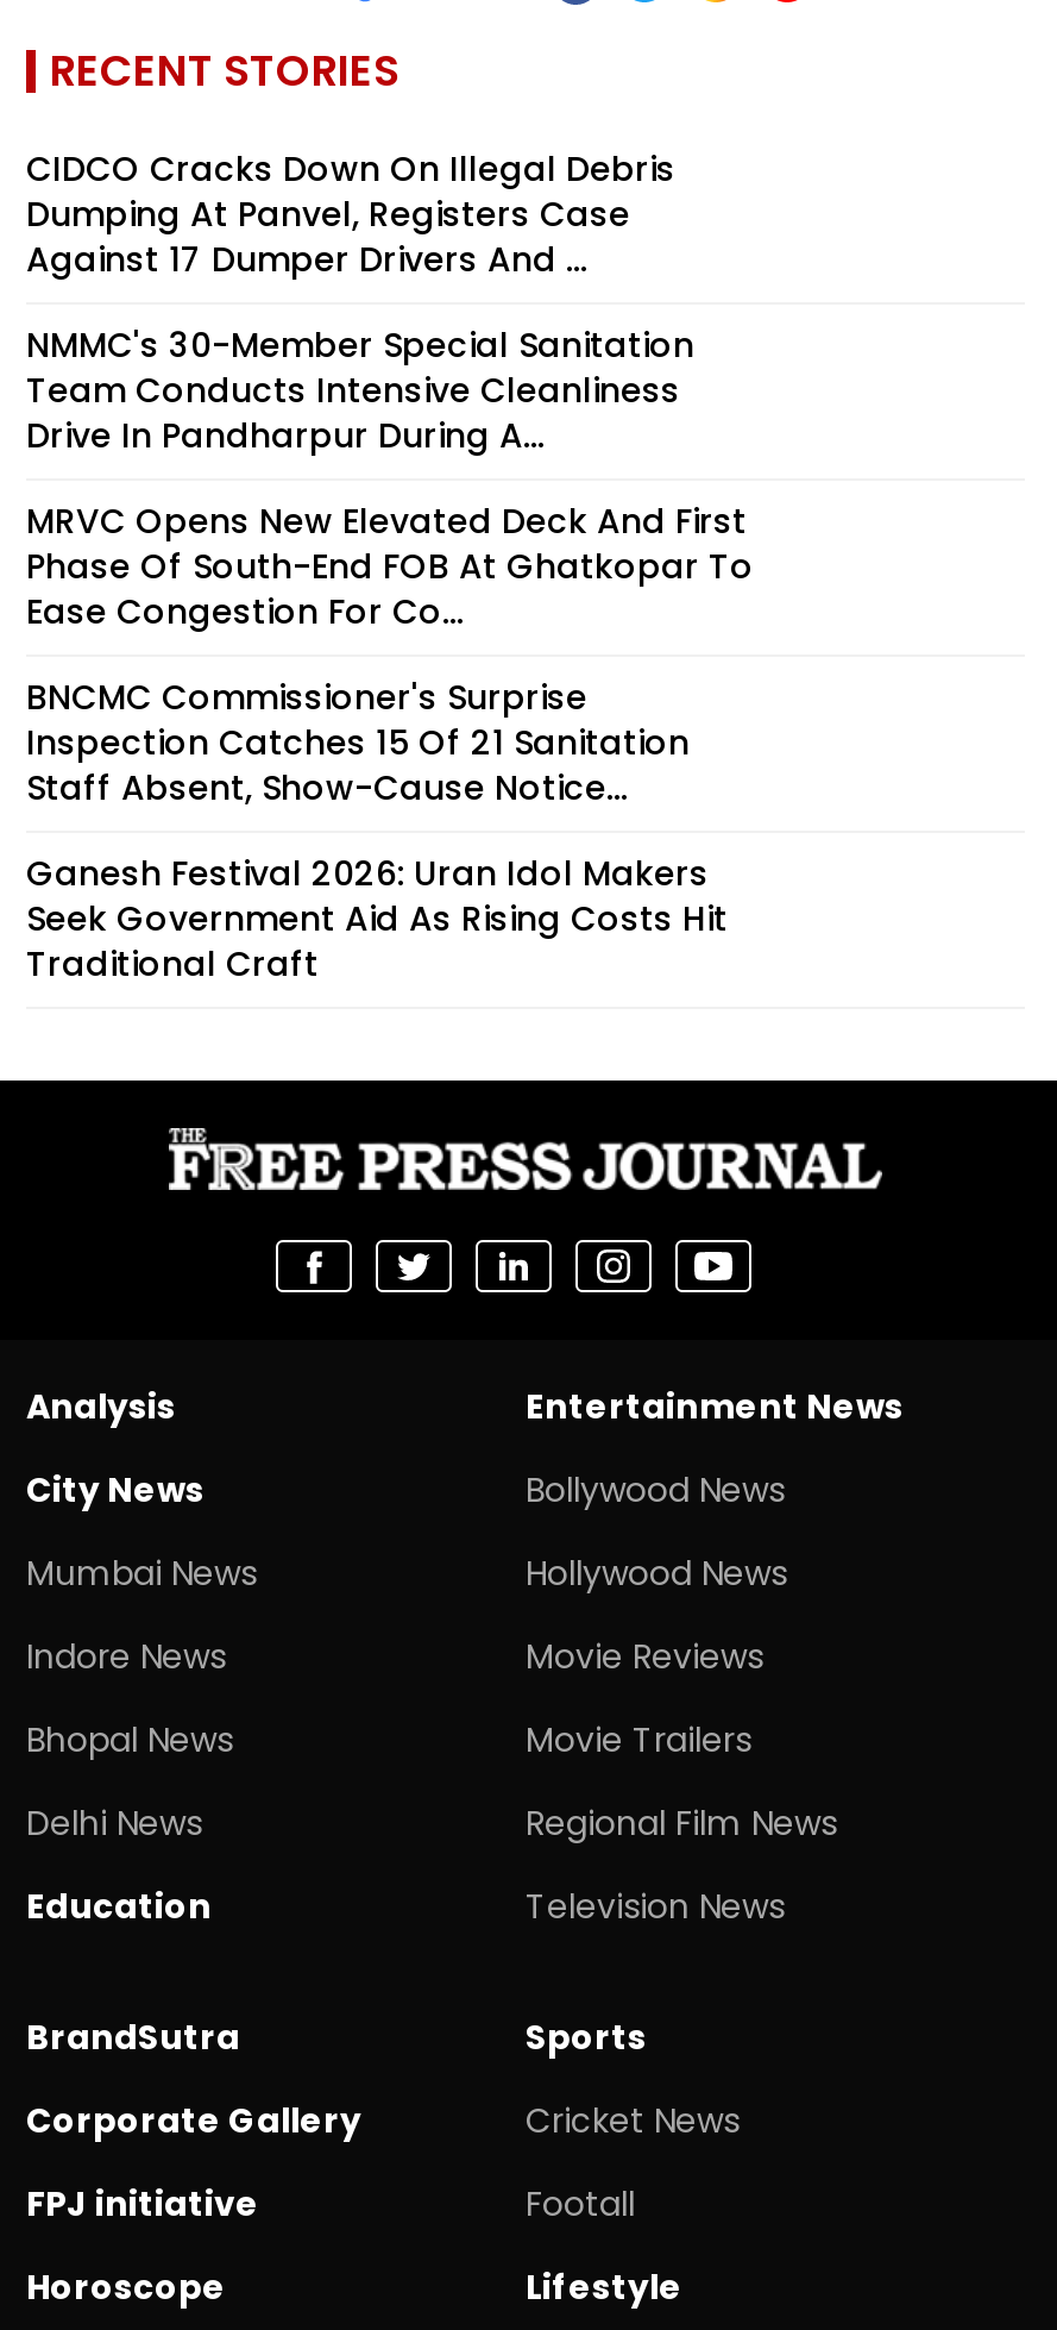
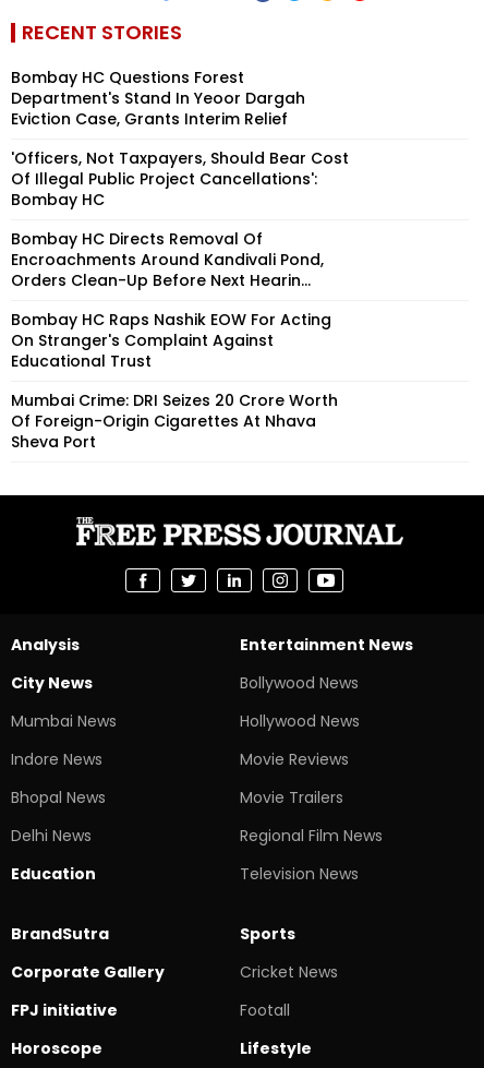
[26,145,675,283] CIDCO Cracks Down On Illegal Debris | Dumping At Panvel, Registers Case | Against 17 Dumper Drivers And ... -> [11,67,305,130] Bombay HC Questions Forest | Department's Stand In Yeoor Dargah | Eviction Case, Grants Interim Relief
[26,321,694,459] NMMC's 30-Member Special Sanitation | Team Conducts Intensive Cleanliness | Drive In Pandharpur During A... -> [11,147,349,211] 'Officers, Not Taxpayers, Should Bear Cost | Of Illegal Public Project Cancellations': | Bombay HC
[26,497,754,635] MRVC Opens New Elevated Deck And First | Phase Of South-End FOB At Ghatkopar To | Ease Congestion For Co... -> [11,228,324,291] Bombay HC Directs Removal Of | Encroachments Around Kandivali Pond, | Orders Clean-Up Before Next Hearin...
[26,674,690,812] BNCMC Commissioner's Surprise | Inspection Catches 15 Of 21 Sanitation | Staff Absent, Show-Cause Notice... -> [11,309,331,372] Bombay HC Raps Nashik EOW For Acting | On Stranger's Complaint Against | Educational Trust
[26,850,728,988] Ganesh Festival 2026: Uran Idol Makers | Seek Government Aid As Rising Costs Hit | Traditional Craft -> [11,389,338,453] Mumbai Crime: DRI Seizes ₹20 Crore Worth | Of Foreign-Origin Cigarettes At Nhava | Sheva Port

